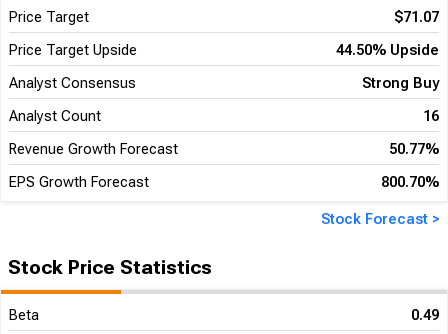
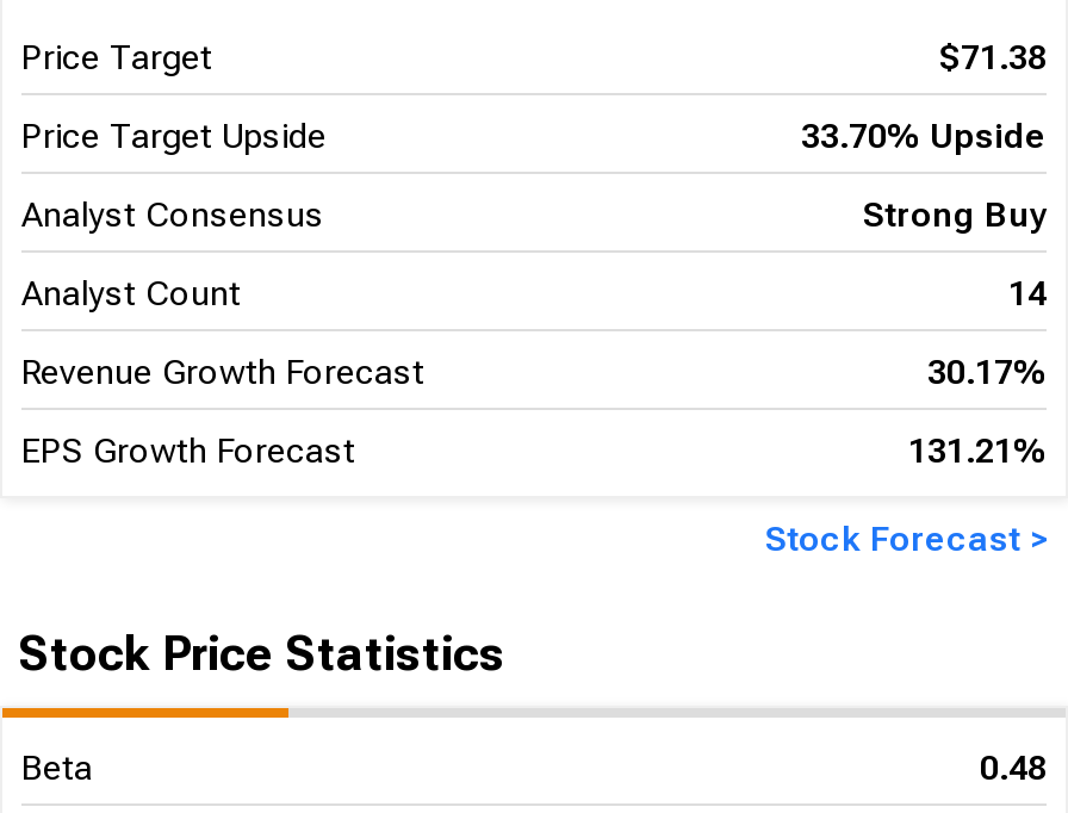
[394,9,439,26] $71.07 -> [939,38,1047,79] $71.38
[336,42,439,59] 44.50% Upside -> [801,117,1047,157] 33.70% Upside
[423,108,439,125] 16 -> [1008,274,1047,315] 14
[389,141,439,158] 50.77% -> [927,353,1047,393] 30.17%
[381,174,439,191] 800.70% -> [908,432,1047,472] 131.21%
[411,307,439,324] 0.49 -> [980,749,1047,789] 0.48

